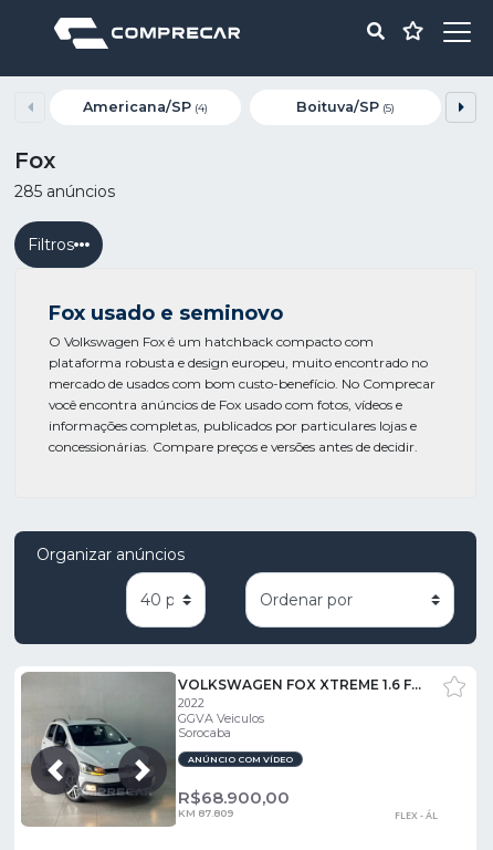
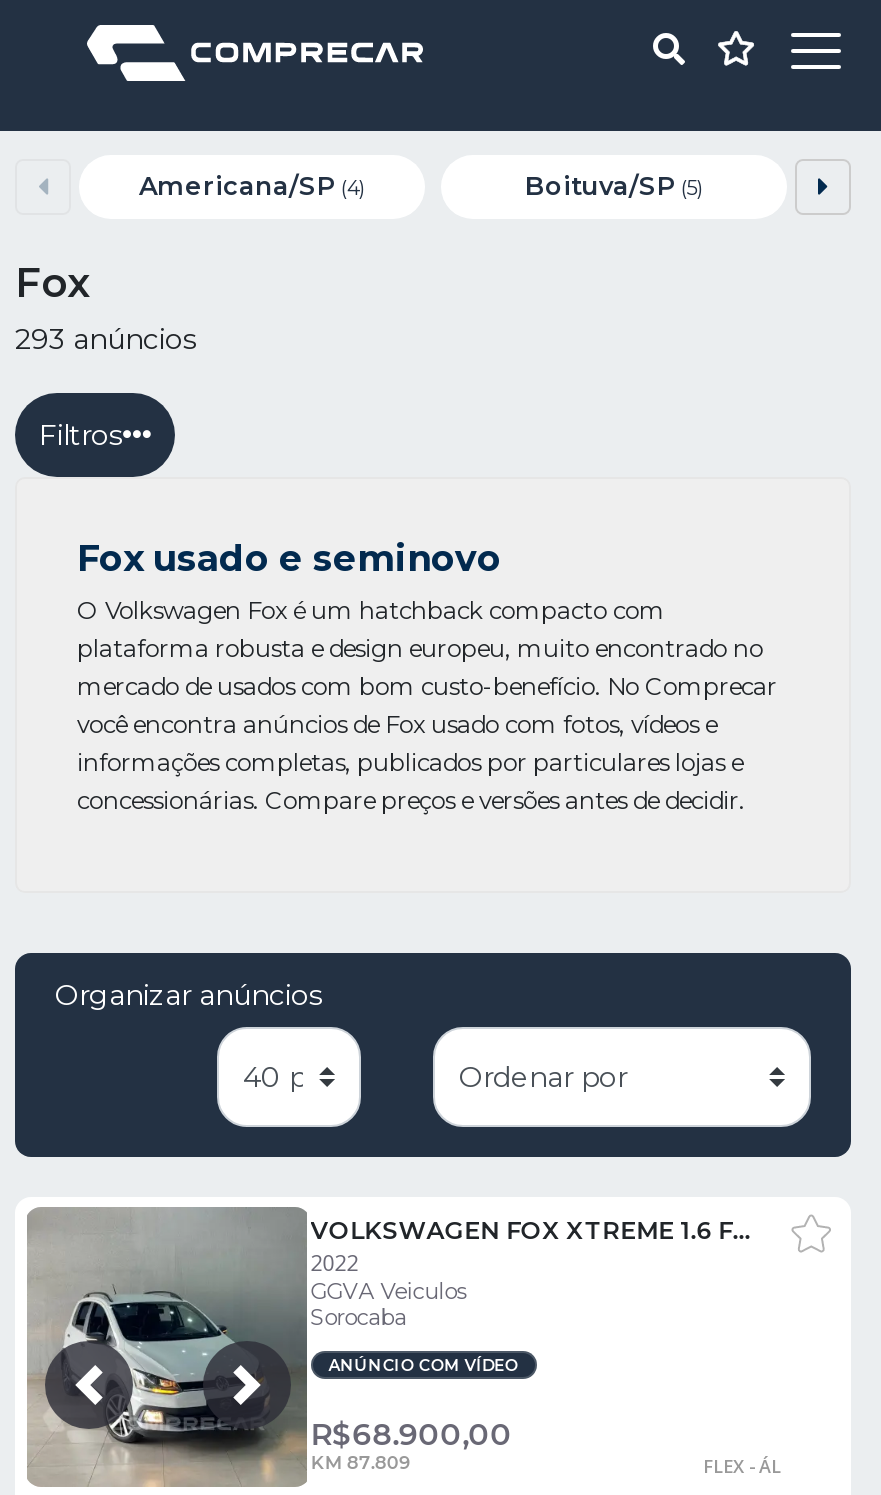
[14,182,115,201] 285 anúncios -> [15,321,197,357] 293 anúncios

